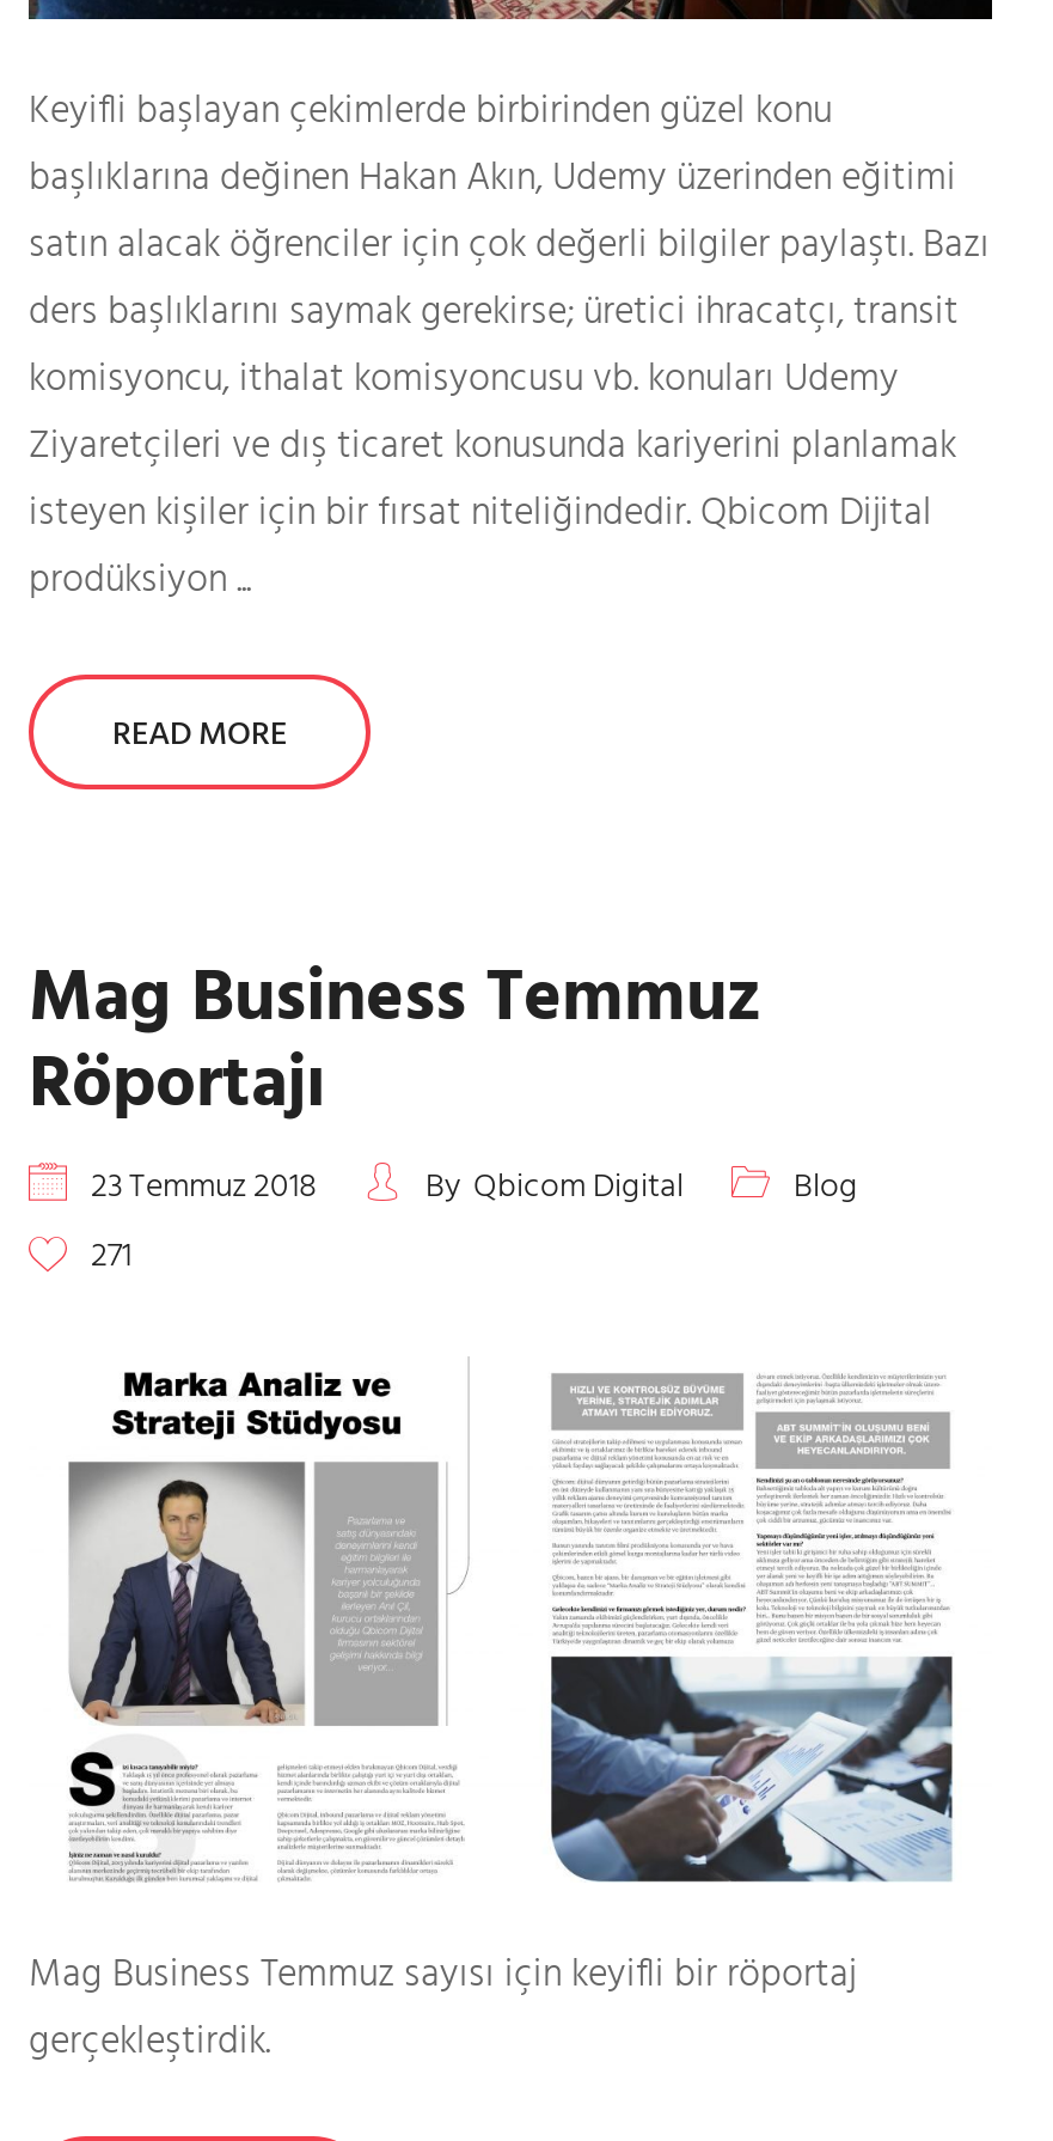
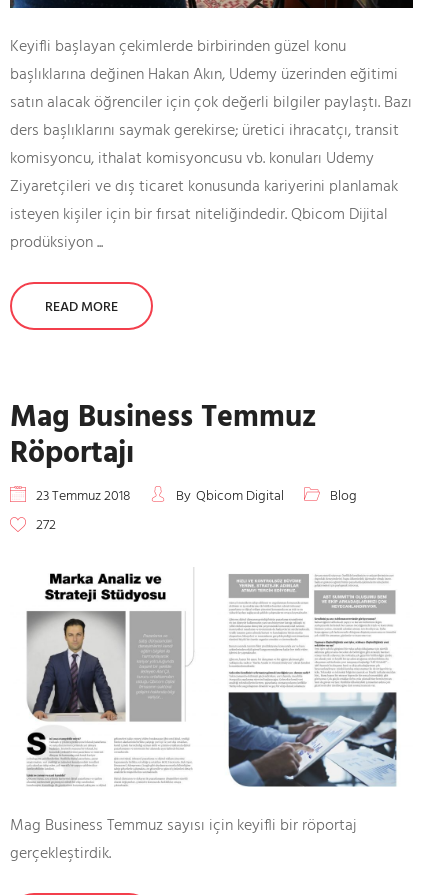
[91,1230,131,1285] 271 -> [36,514,56,537] 272

